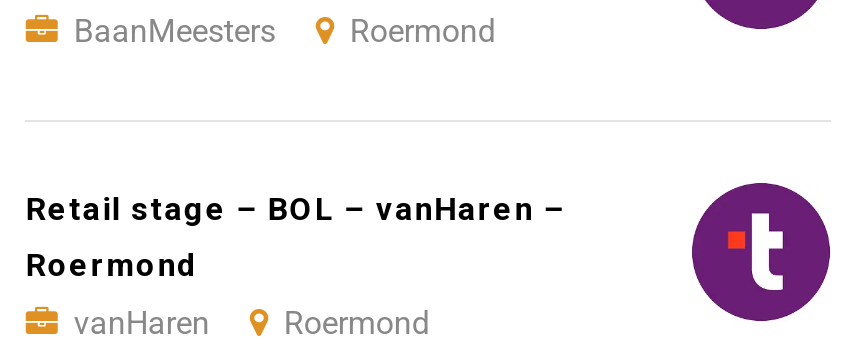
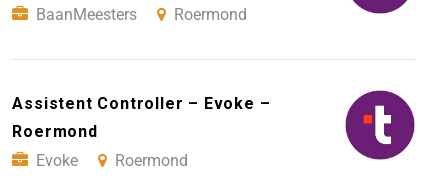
[26,189,565,227] Retail stage – BOL – vanHaren – -> [12,94,270,113] Assistent Controller – Evoke –
[74,303,210,341] vanHaren -> [36,151,78,170] Evoke

